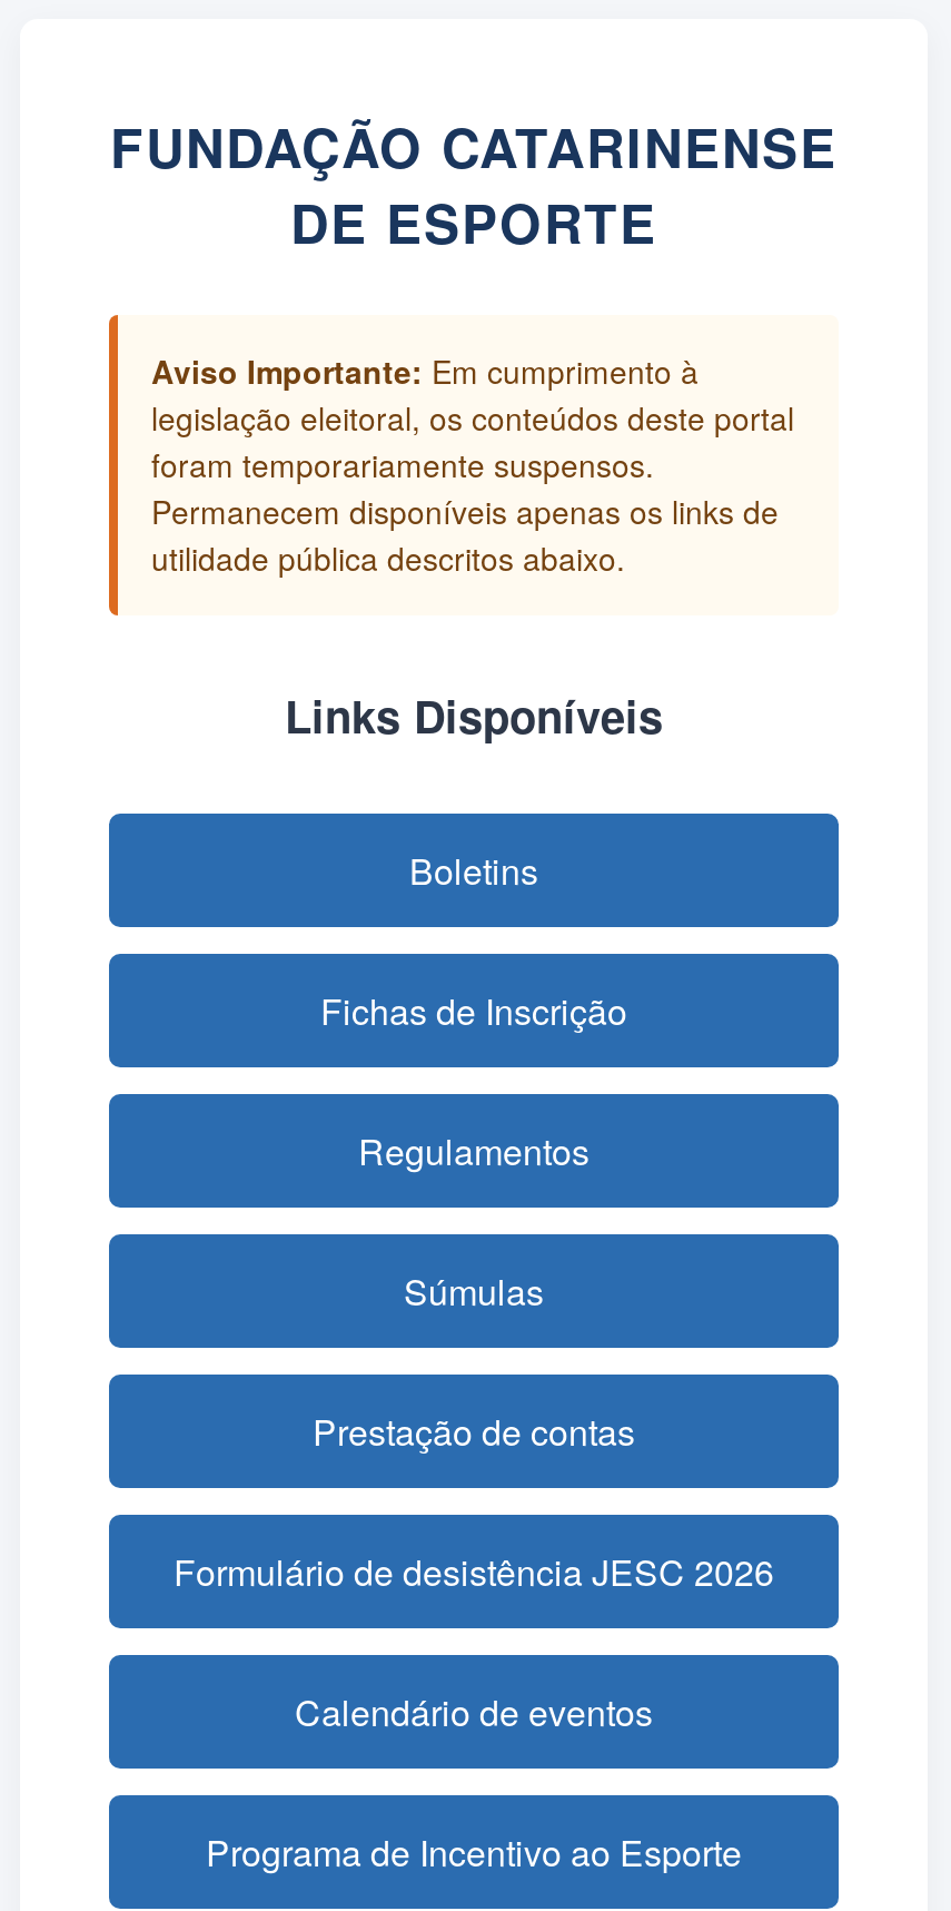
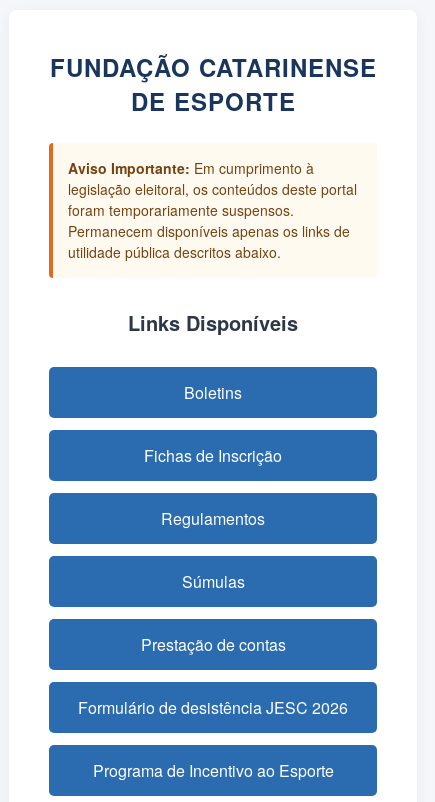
[295,1686,653,1737] Calendário de eventos -> none

